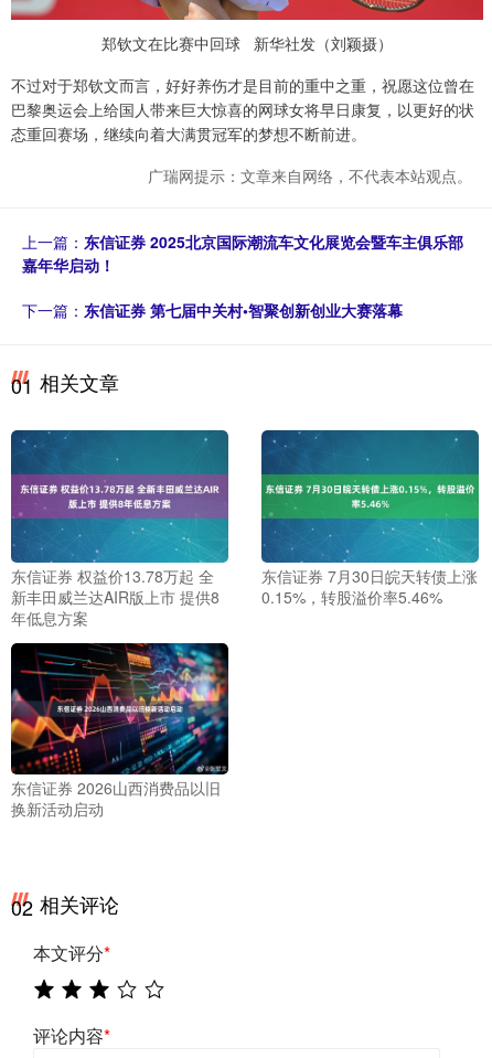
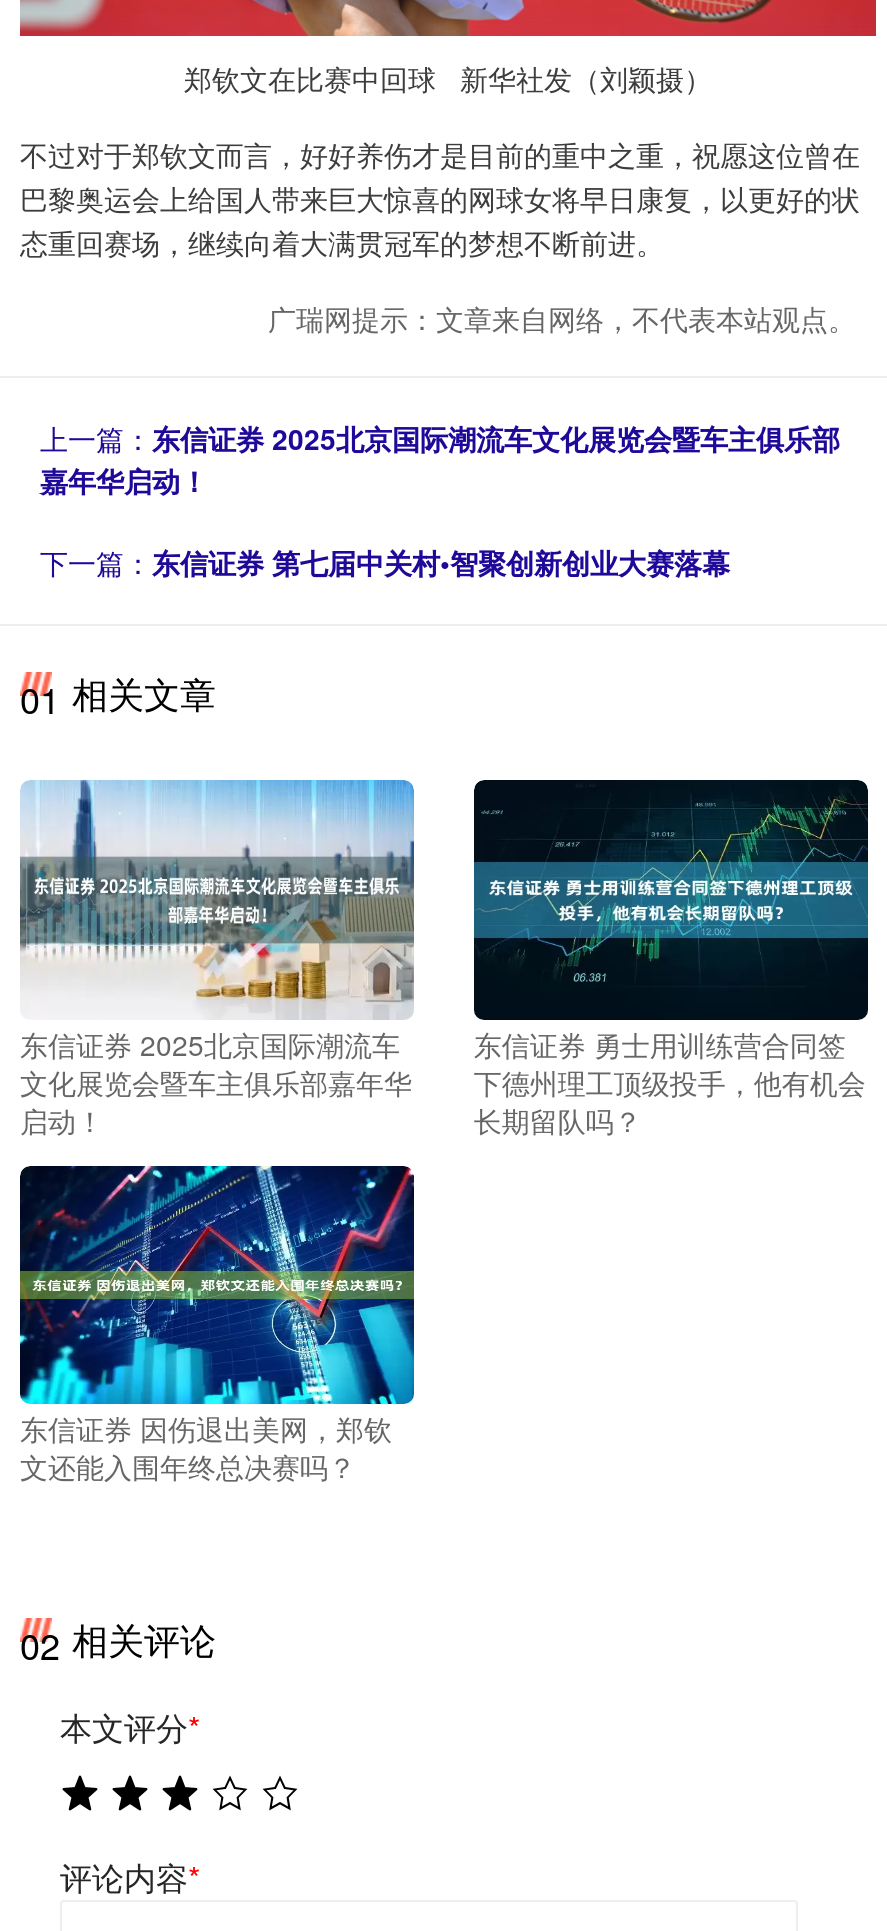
[10,429,229,629] [image] | 东信证券 权益价13.78万起 全 | 新丰田威兰达AIR版上市 提供8 | 年低息方案 -> [20,778,416,1139] [image] | 东信证券 2025北京国际潮流车 | 文化展览会暨车主俱乐部嘉年华 | 启动！
[260,429,480,608] [image] | 东信证券 7月30日皖天转债上涨 | 0.15%，转股溢价率5.46% -> [472,778,870,1139] [image] | 东信证券 勇士用训练营合同签 | 下德州理工顶级投手，他有机会 | 长期留队吗？
[10,642,229,820] [image] | 东信证券 2026山西消费品以旧 | 换新活动启动 -> [18,1164,416,1486] [image] | 东信证券 因伤退出美网，郑钦 | 文还能入围年终总决赛吗？

